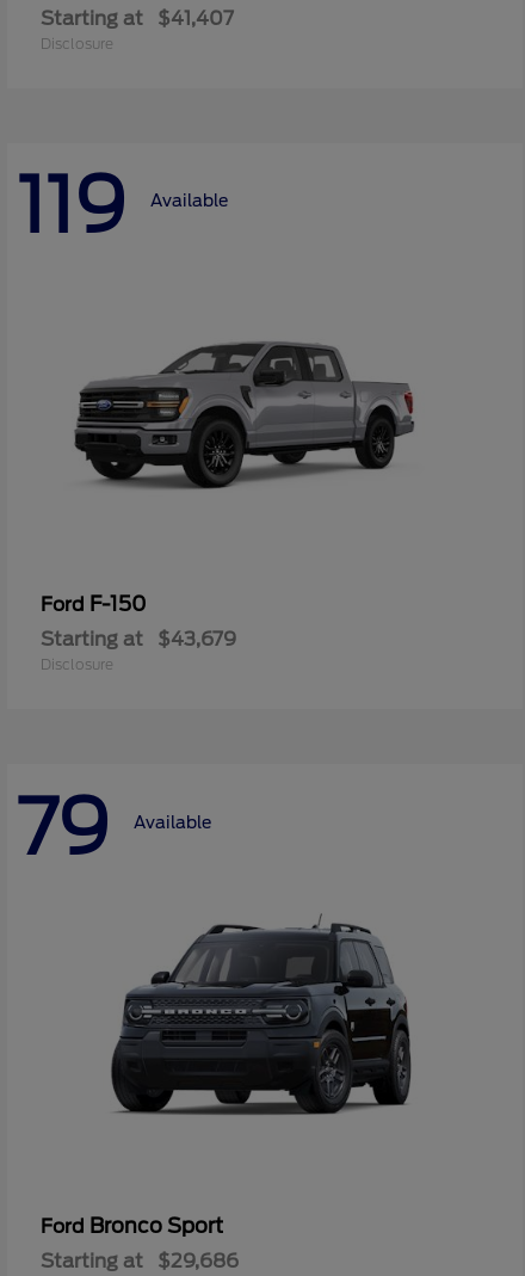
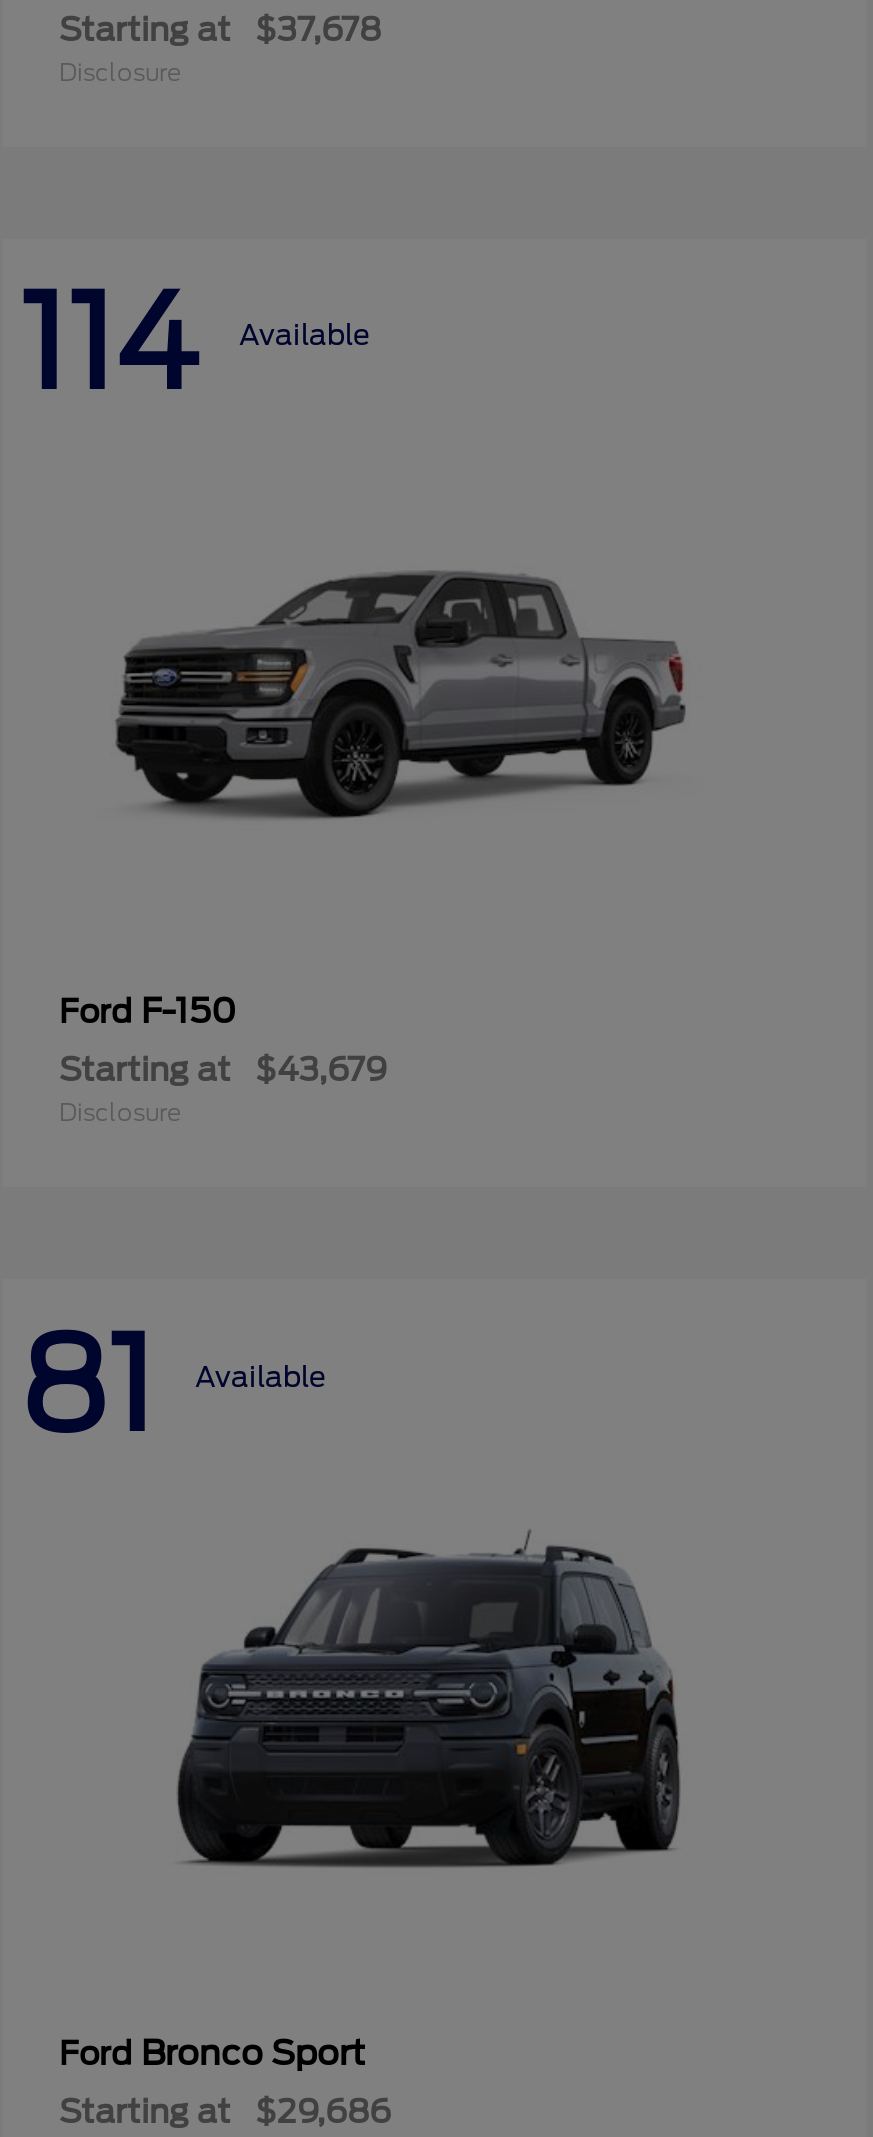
[41,7,234,29] Starting at $41,407 -> [59,10,381,48] Starting at $37,678
[17,160,228,251] 119 Available -> [19,267,369,419] 114 Available
[17,782,211,872] 79 Available -> [19,1309,325,1461] 81 Available

